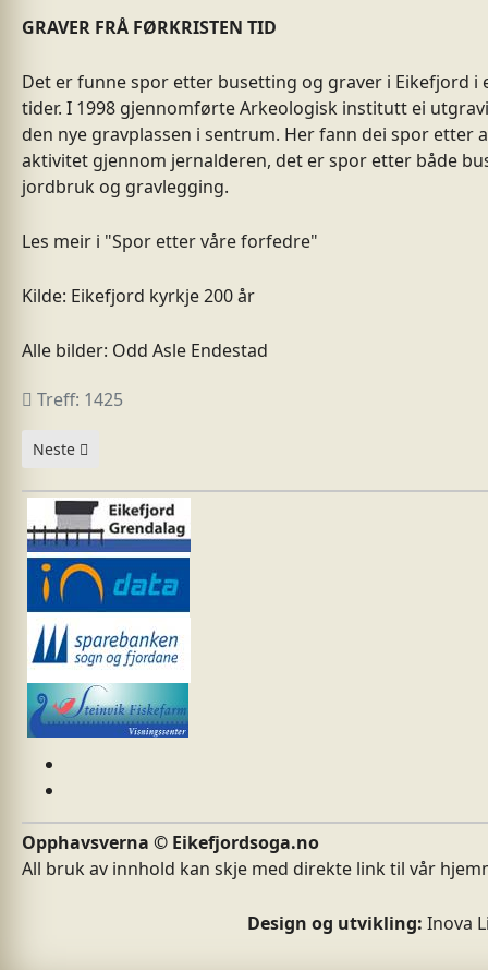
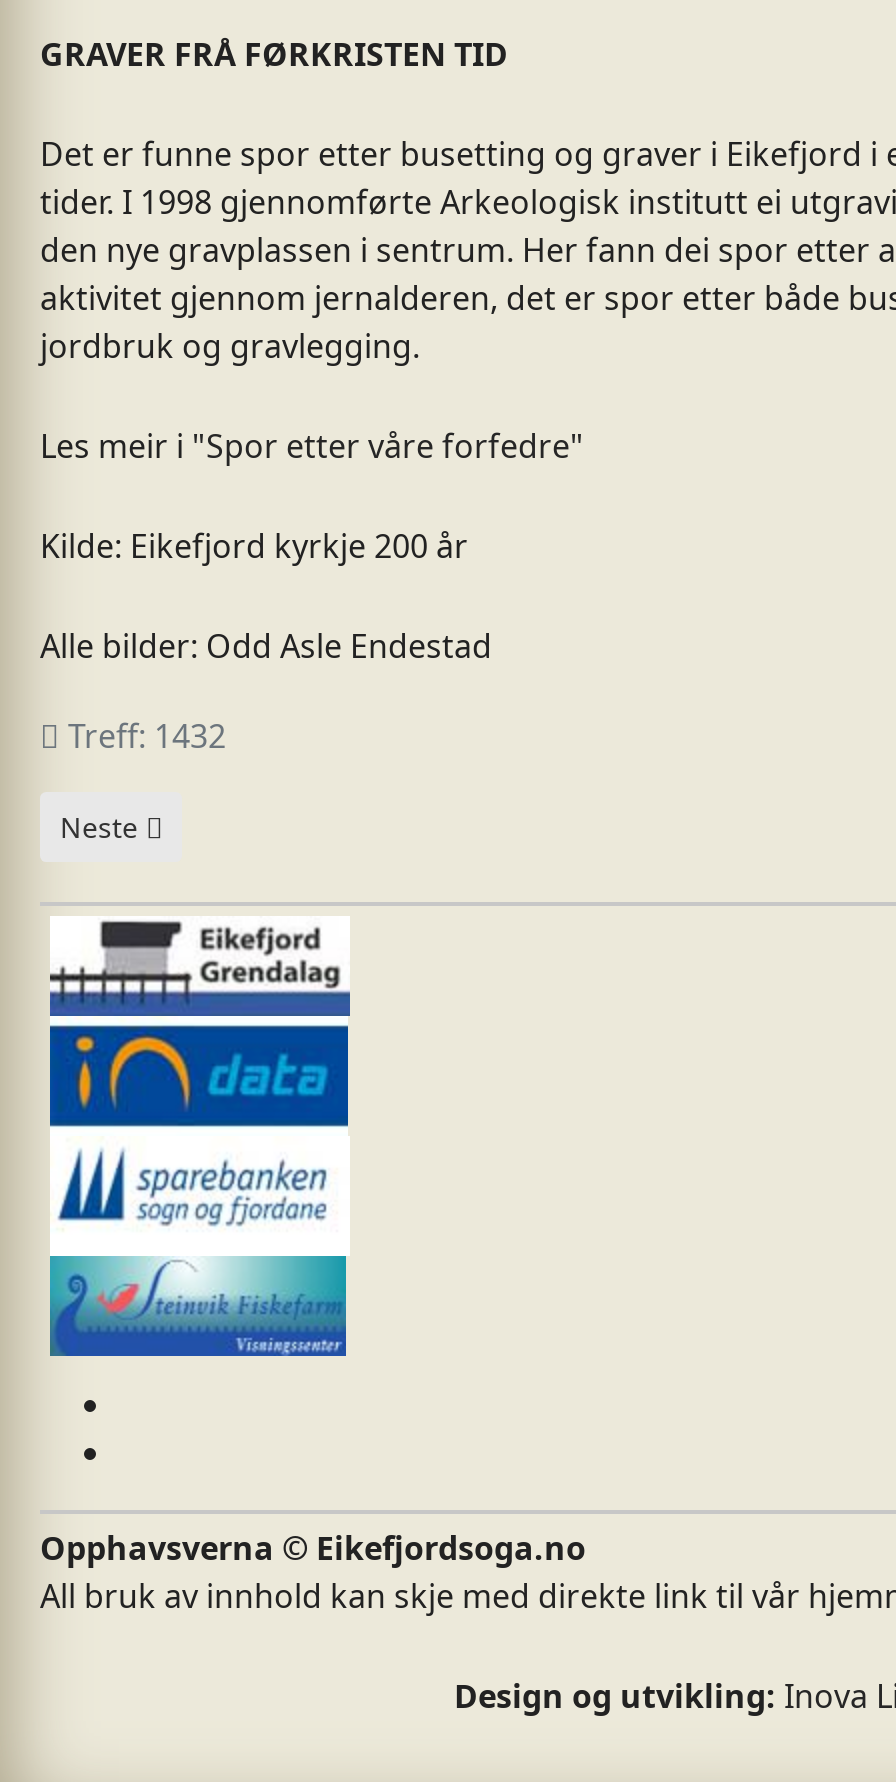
[37,388,123,412] Treff: 1425 -> [68,715,226,759] Treff: 1432

